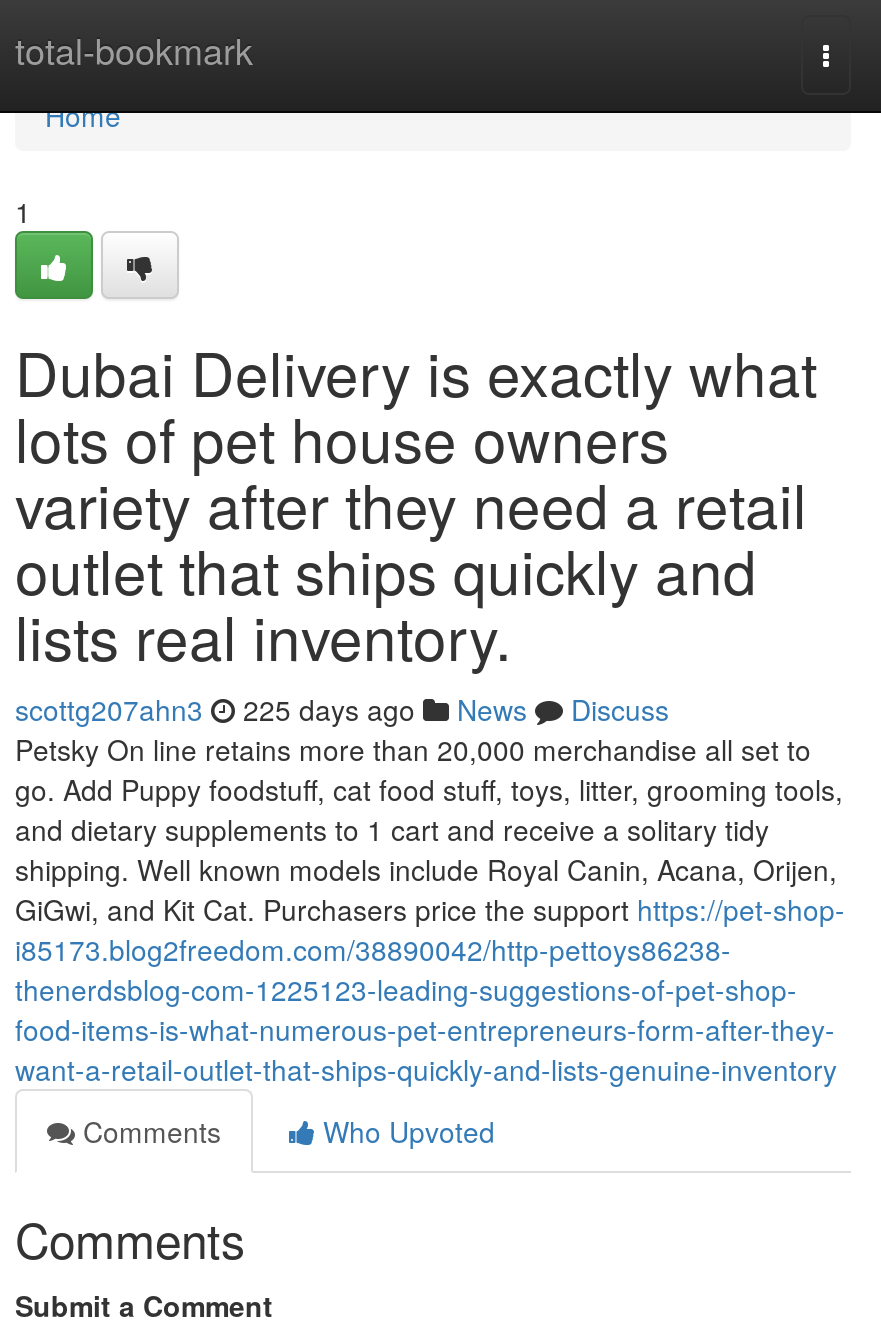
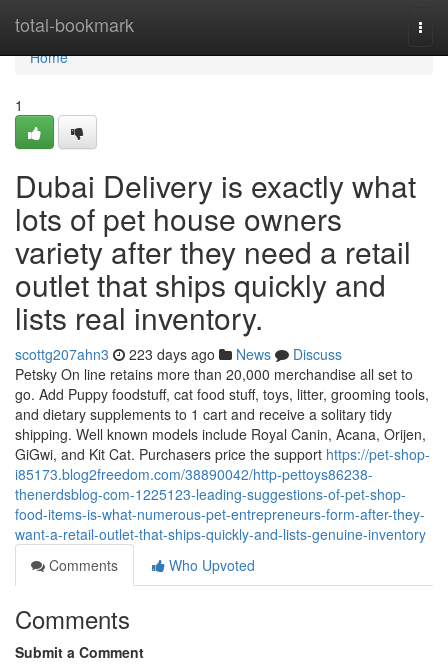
[15,689,669,729] scottg207ahn3 225 days ago News Discuss -> [15,344,342,364] scottg207ahn3 223 days ago News Discuss

